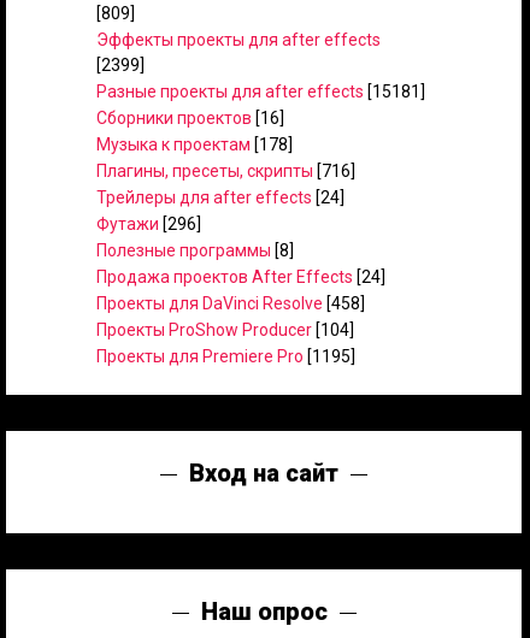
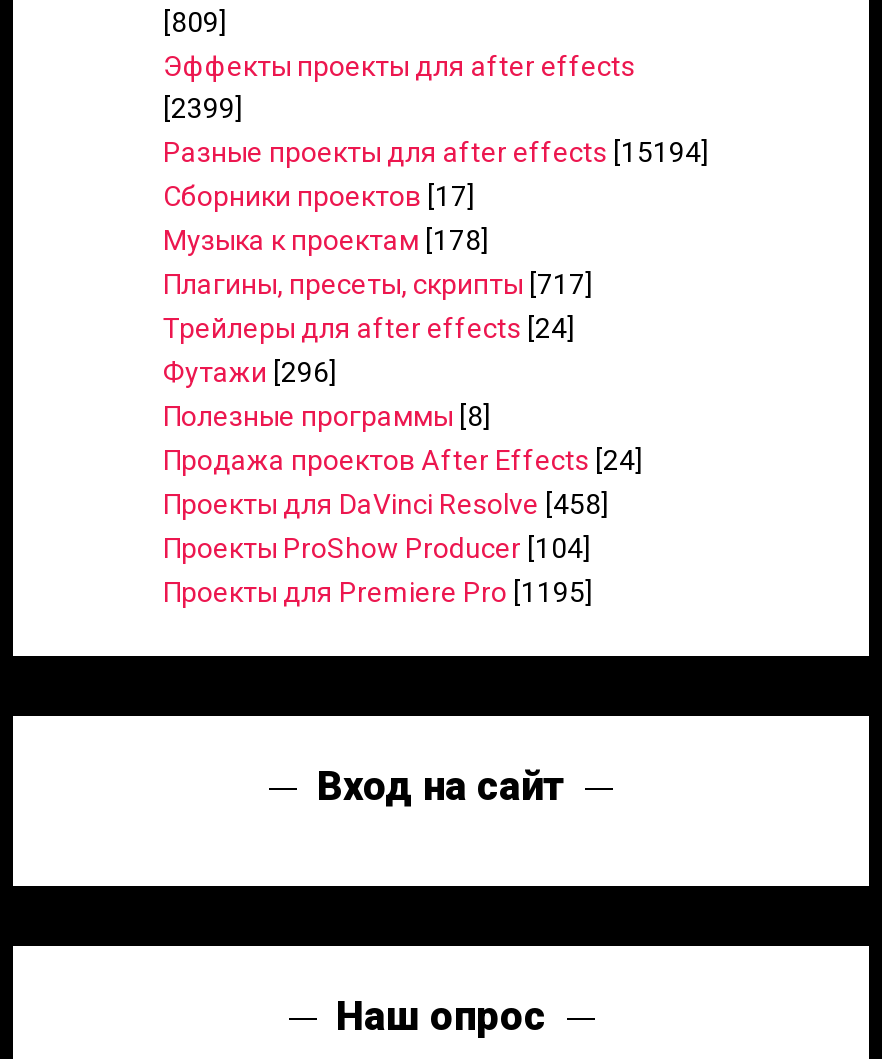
[96,82,425,101] Разные проекты для after effects [15181] -> [163,136,709,168] Разные проекты для after effects [15194]
[96,108,284,128] Сборники проектов [16] -> [163,180,475,212] Сборники проектов [17]
[96,161,355,181] Плагины, пресеты, скрипты [716] -> [163,268,593,300] Плагины, пресеты, скрипты [717]

